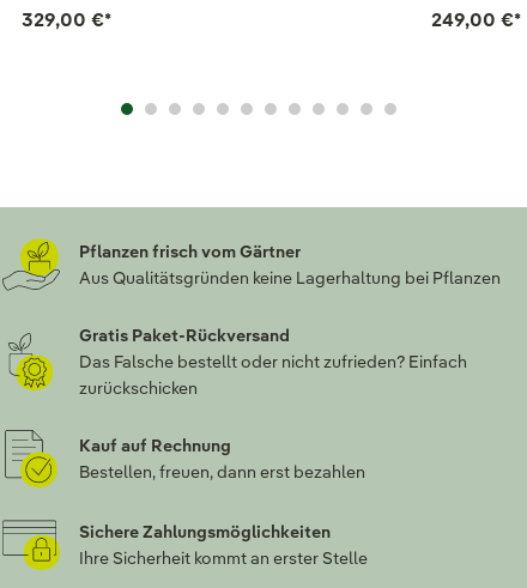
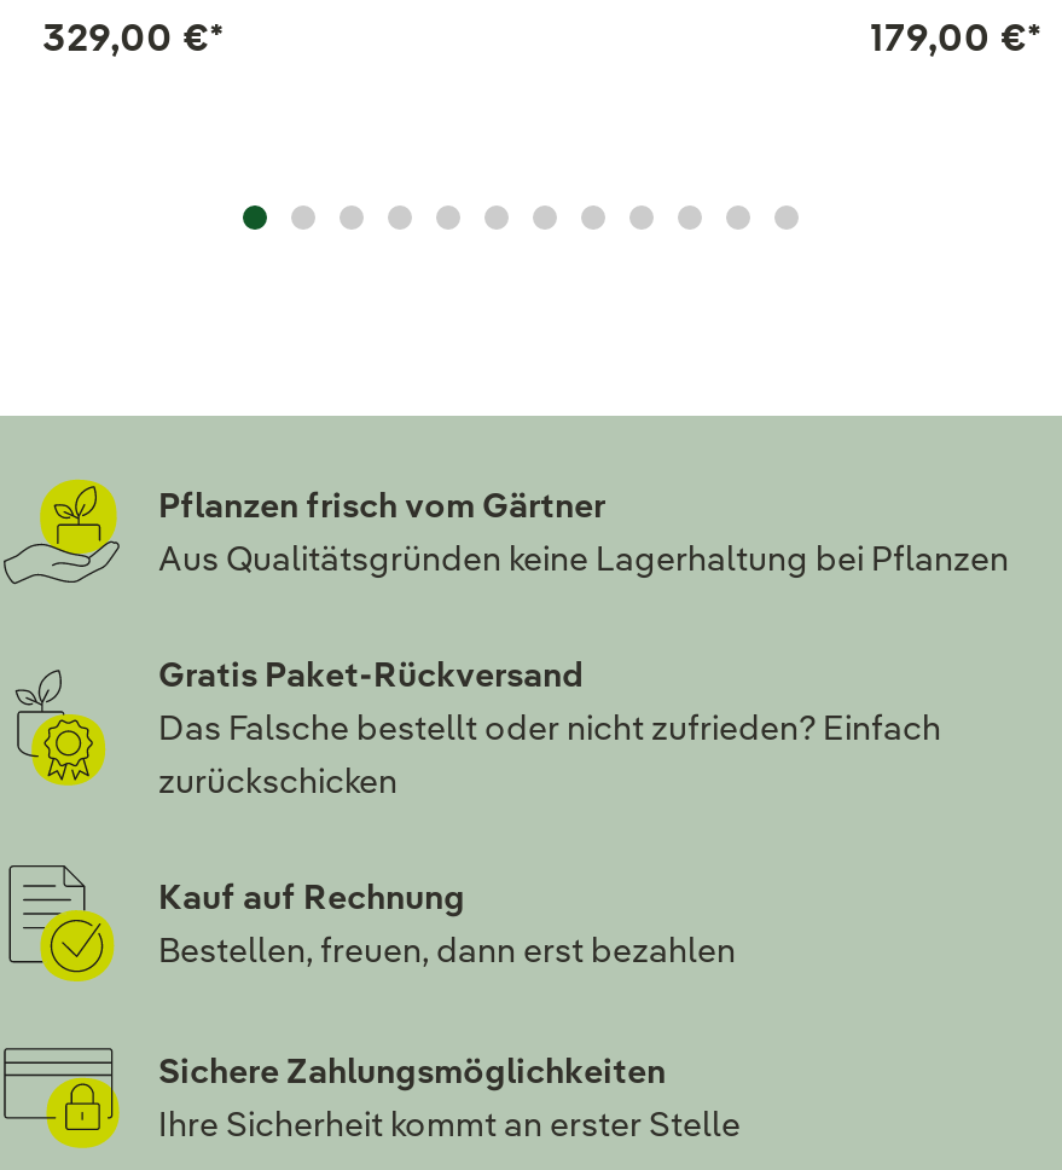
[432,8,521,33] 249,00 €* -> [870,13,1041,64] 179,00 €*

